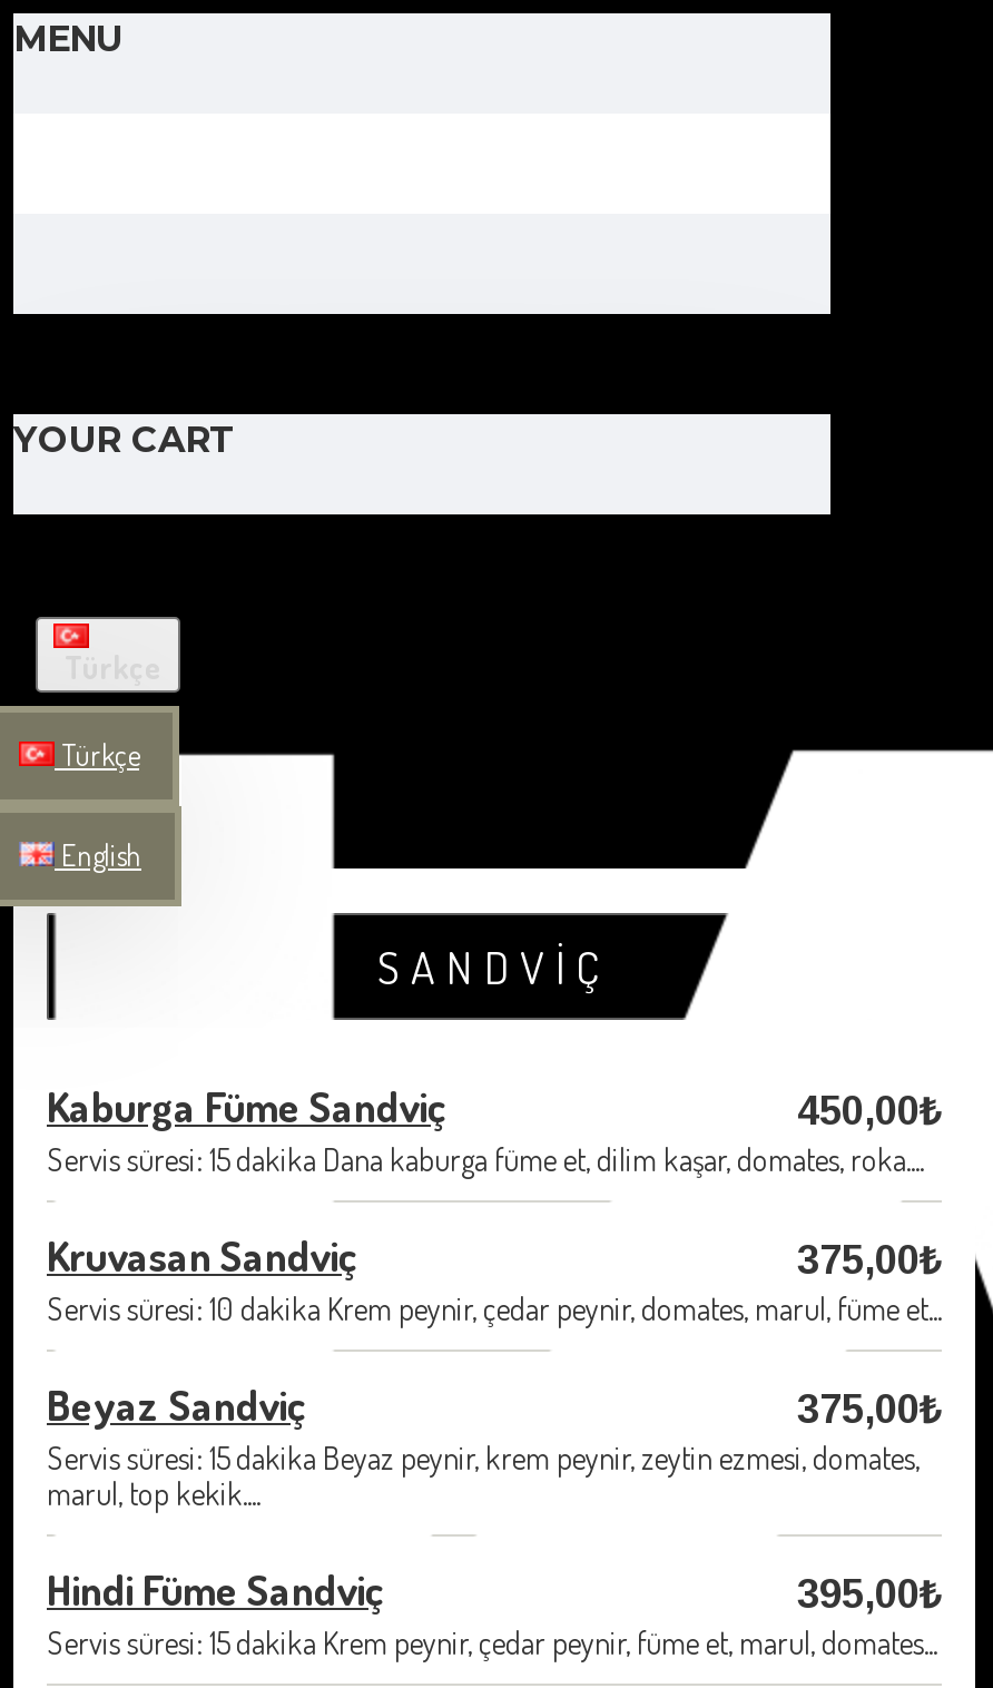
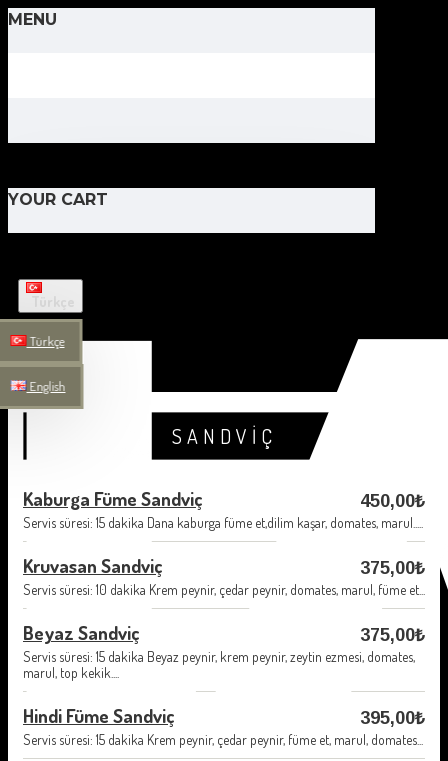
[47,1140,924,1178] Servis süresi: 15 dakika Dana kaburga füme et, dilim kaşar, domates, roka.... -> [23,514,423,531] Servis süresi: 15 dakika Dana kaburga füme et,dilim kaşar, domates, marul.....

